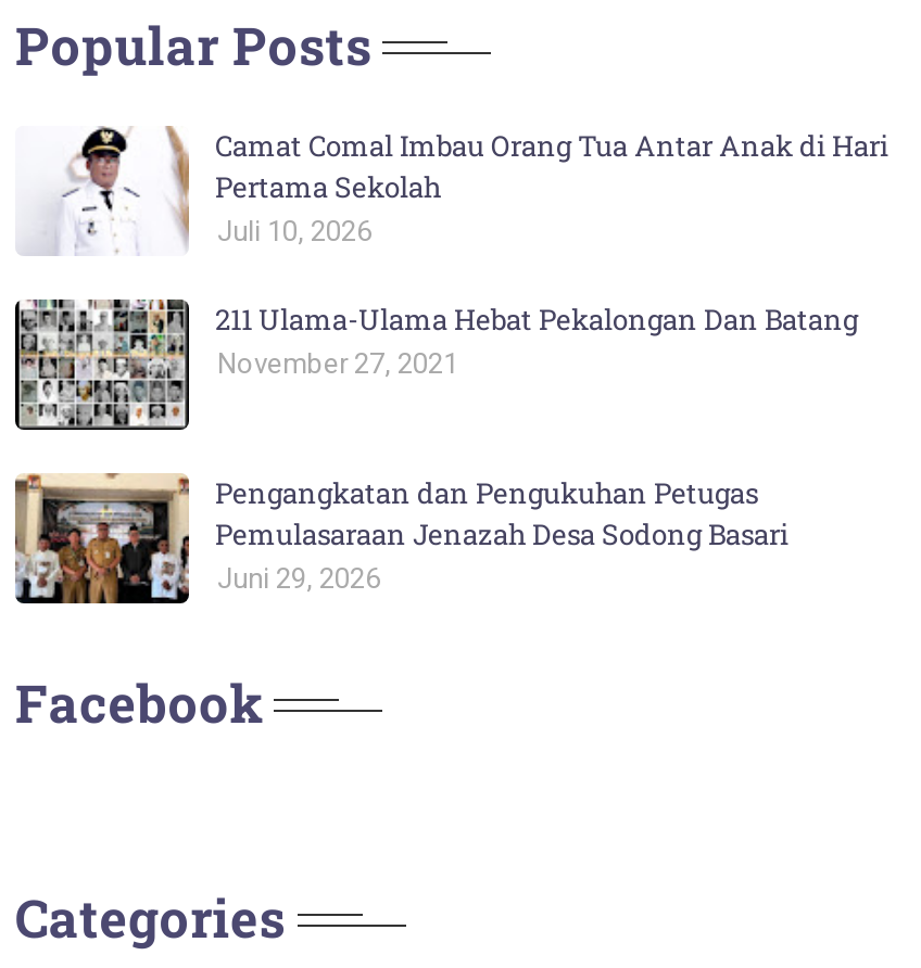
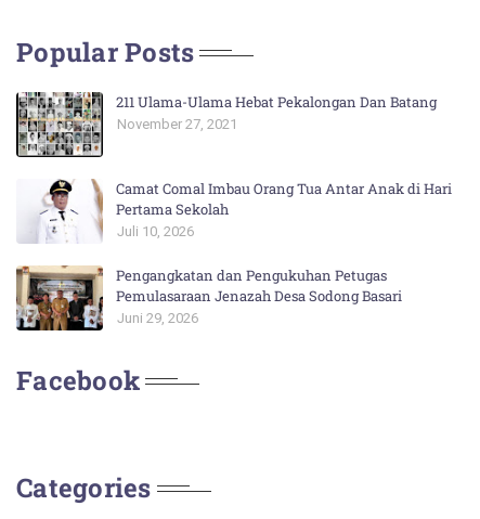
moved [20,124,888,258] -> [18,178,452,245]: [image] | Camat Comal Imbau Orang Tua Antar Anak di Hari | Pertama Sekolah | Juli 10, 2026
moved [13,297,858,432] -> [15,91,437,158]: [image] | 211 Ulama-Ulama Hebat Pekalongan Dan Batang | November 27, 2021

